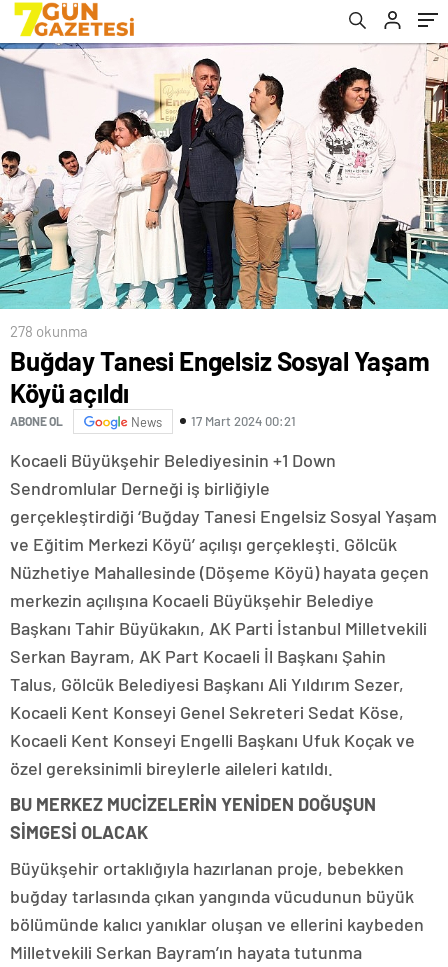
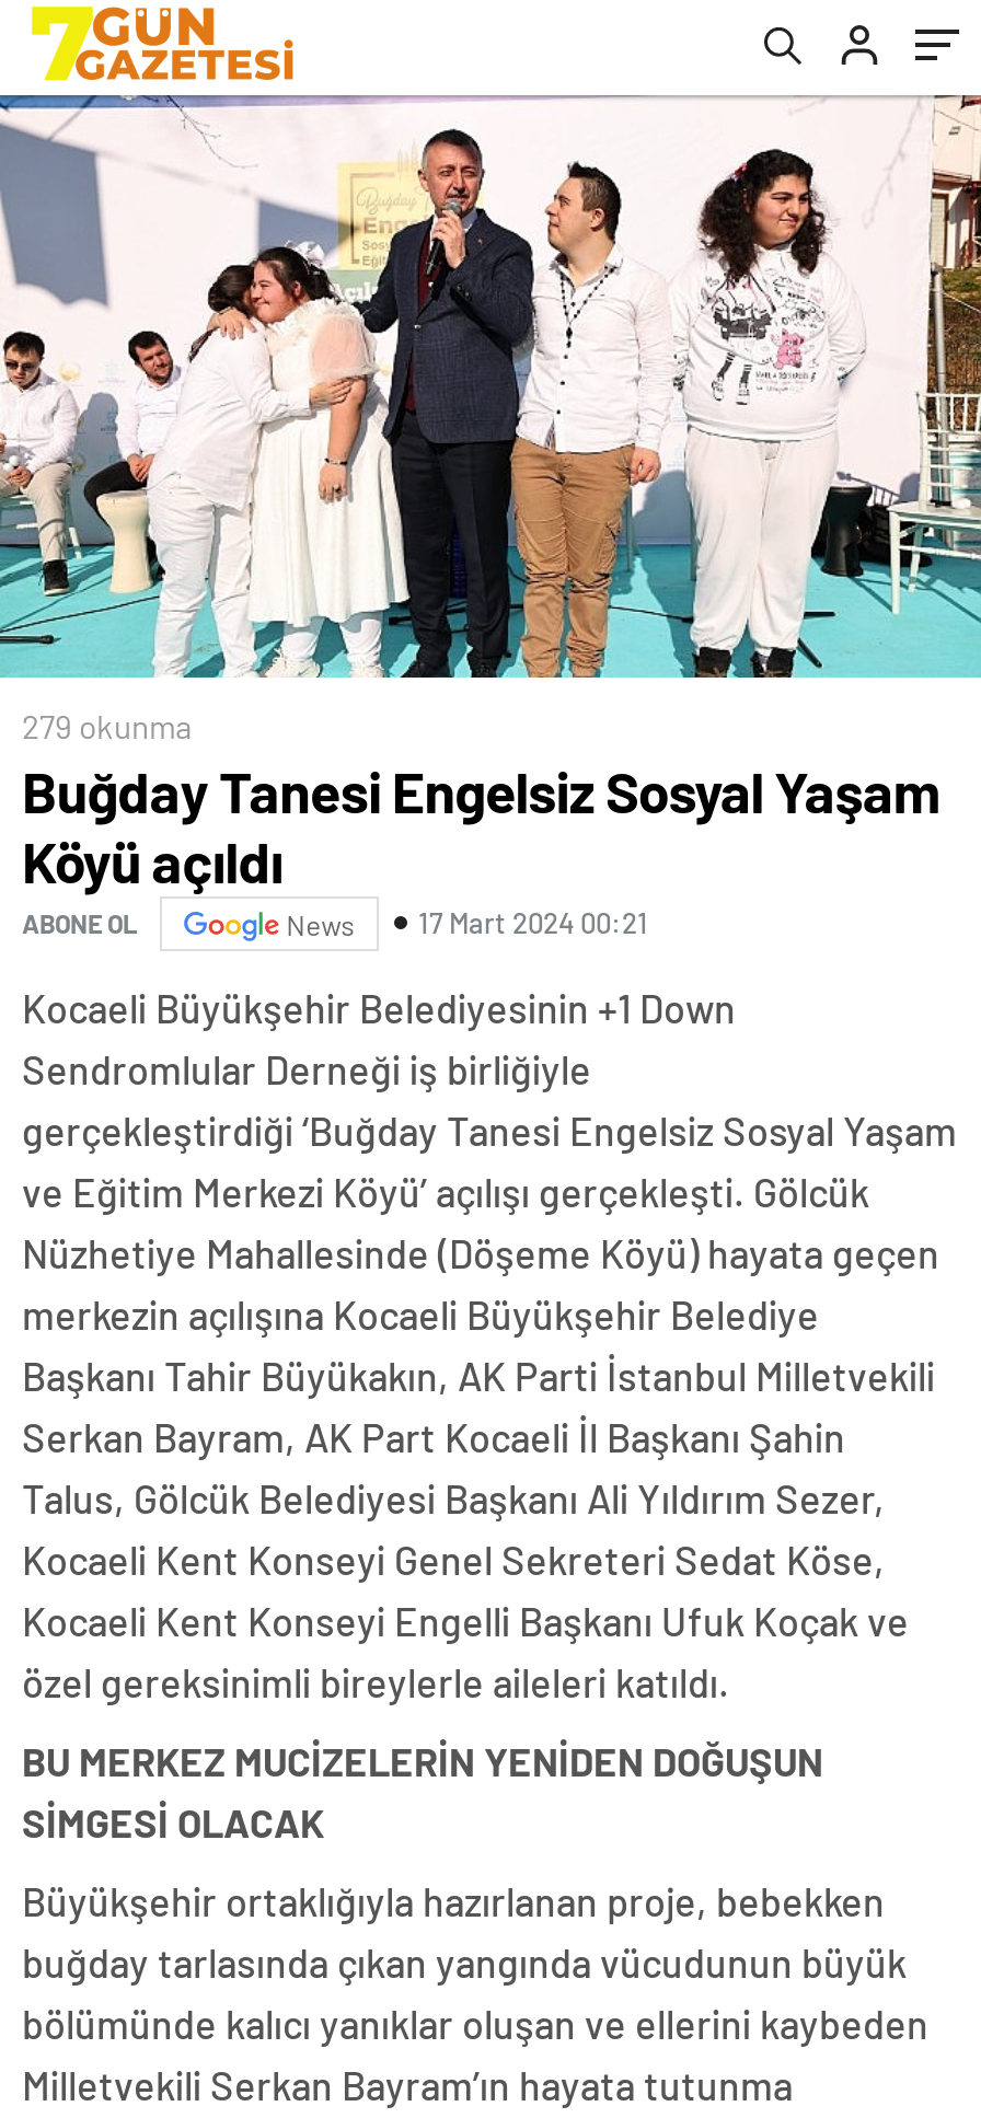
[10,322,88,340] 278 okunma -> [22,705,193,745] 279 okunma

